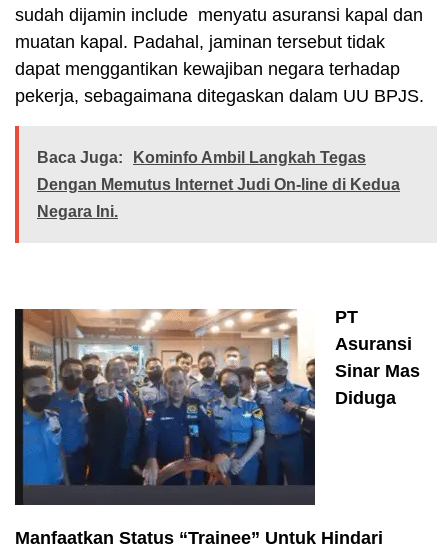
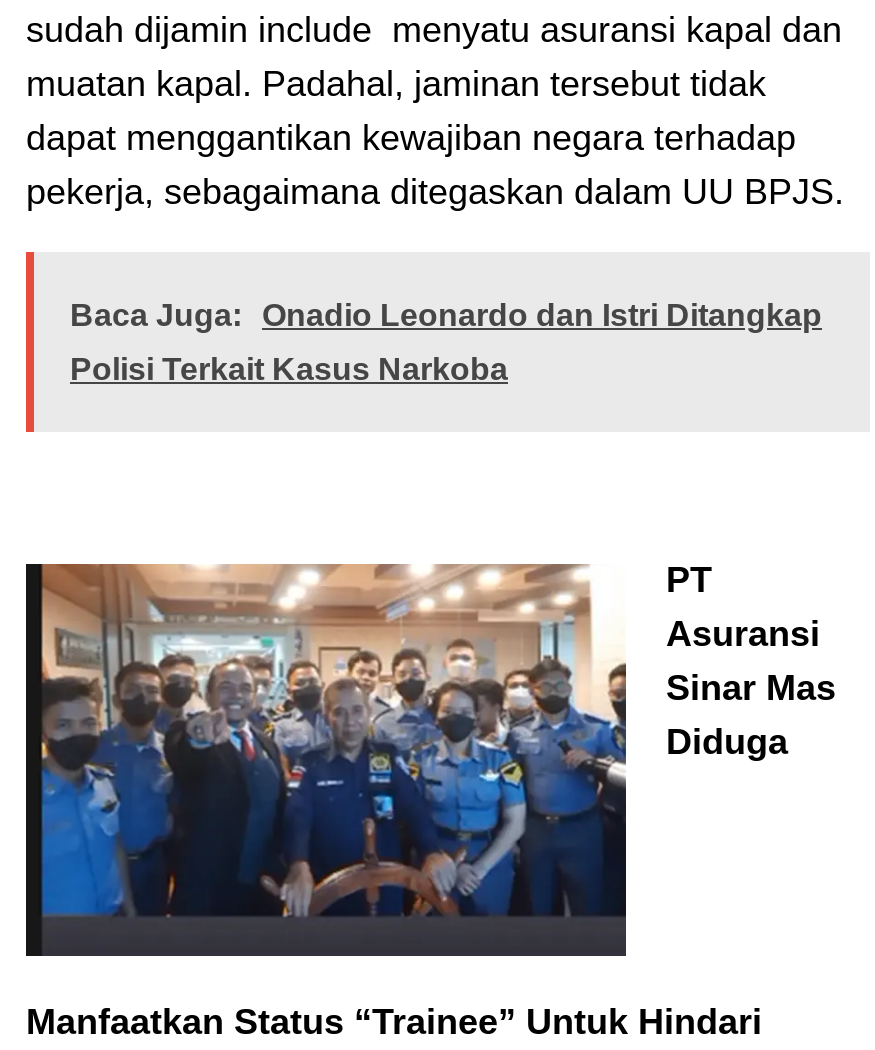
[37,149,400,220] Baca Juga: Kominfo Ambil Langkah Tegas | Dengan Memutus Internet Judi On-line di Kedua | Negara Ini. -> [70,297,822,385] Baca Juga: Onadio Leonardo dan Istri Ditangkap | Polisi Terkait Kasus Narkoba

